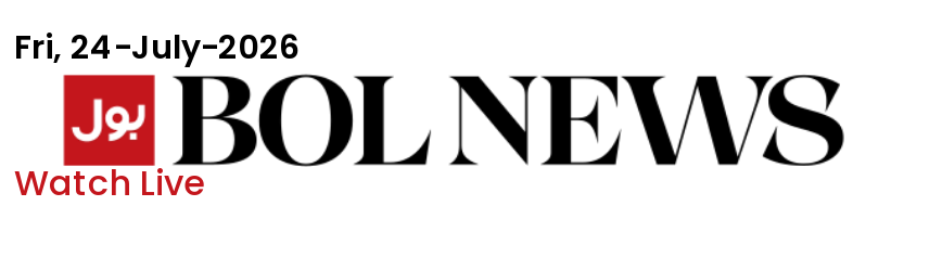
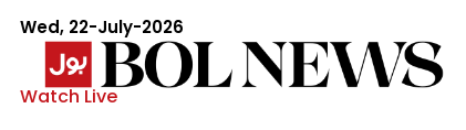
[14,24,301,69] Fri, 24-July-2026 -> [20,15,184,39] Wed, 22-July-2026

